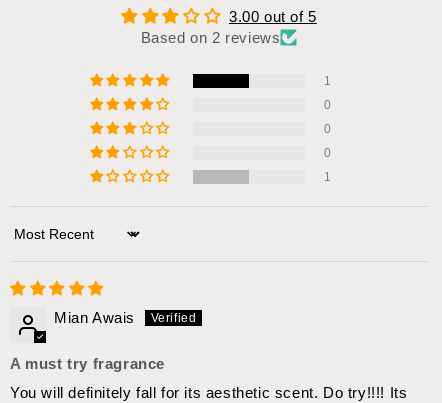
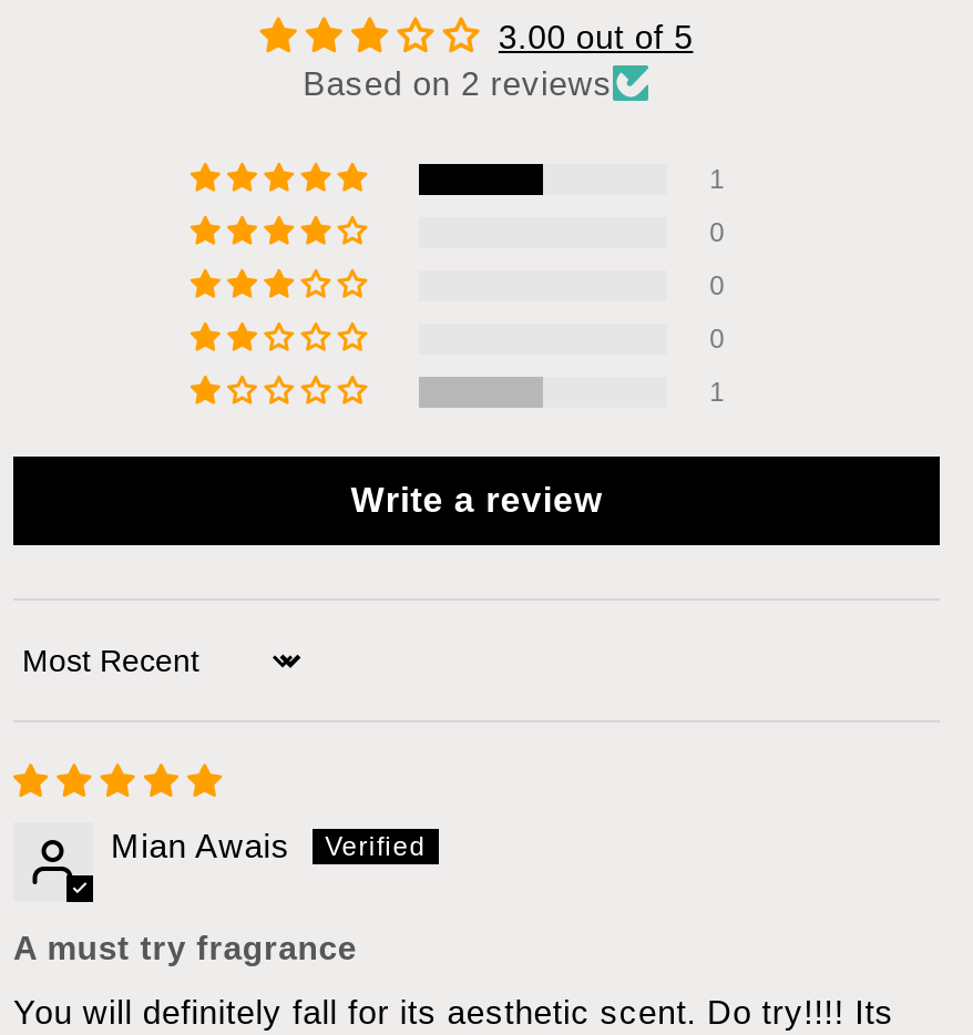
none -> [351,481,602,519] Write a review

